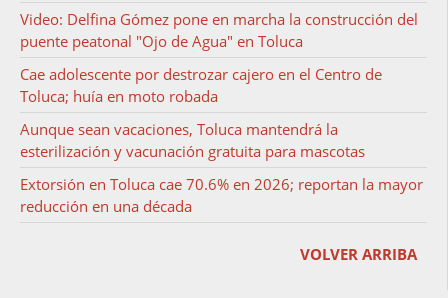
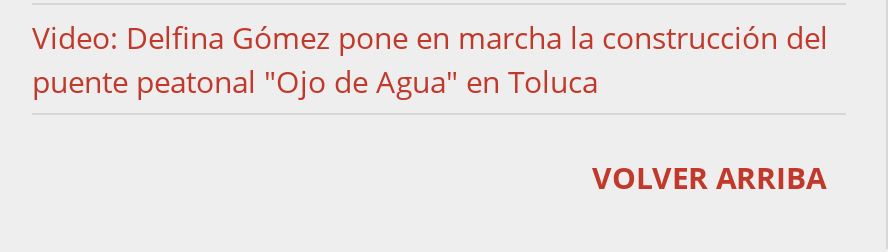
[20,64,423,216] Cae adolescente por destrozar cajero en el Centro de | Toluca; huía en moto robada | Aunque sean vacaciones, Toluca mantendrá la | esterilización y vacunación gratuita para mascotas | Extorsión en Toluca cae 70.6% en 2026; reportan la mayor | reducción en una década -> none

